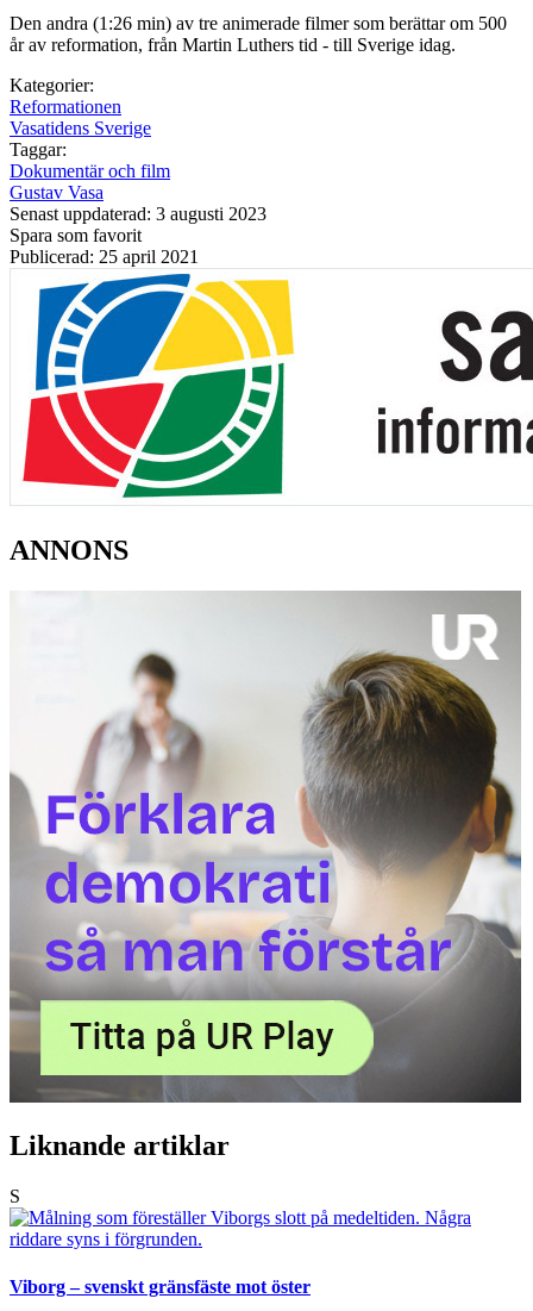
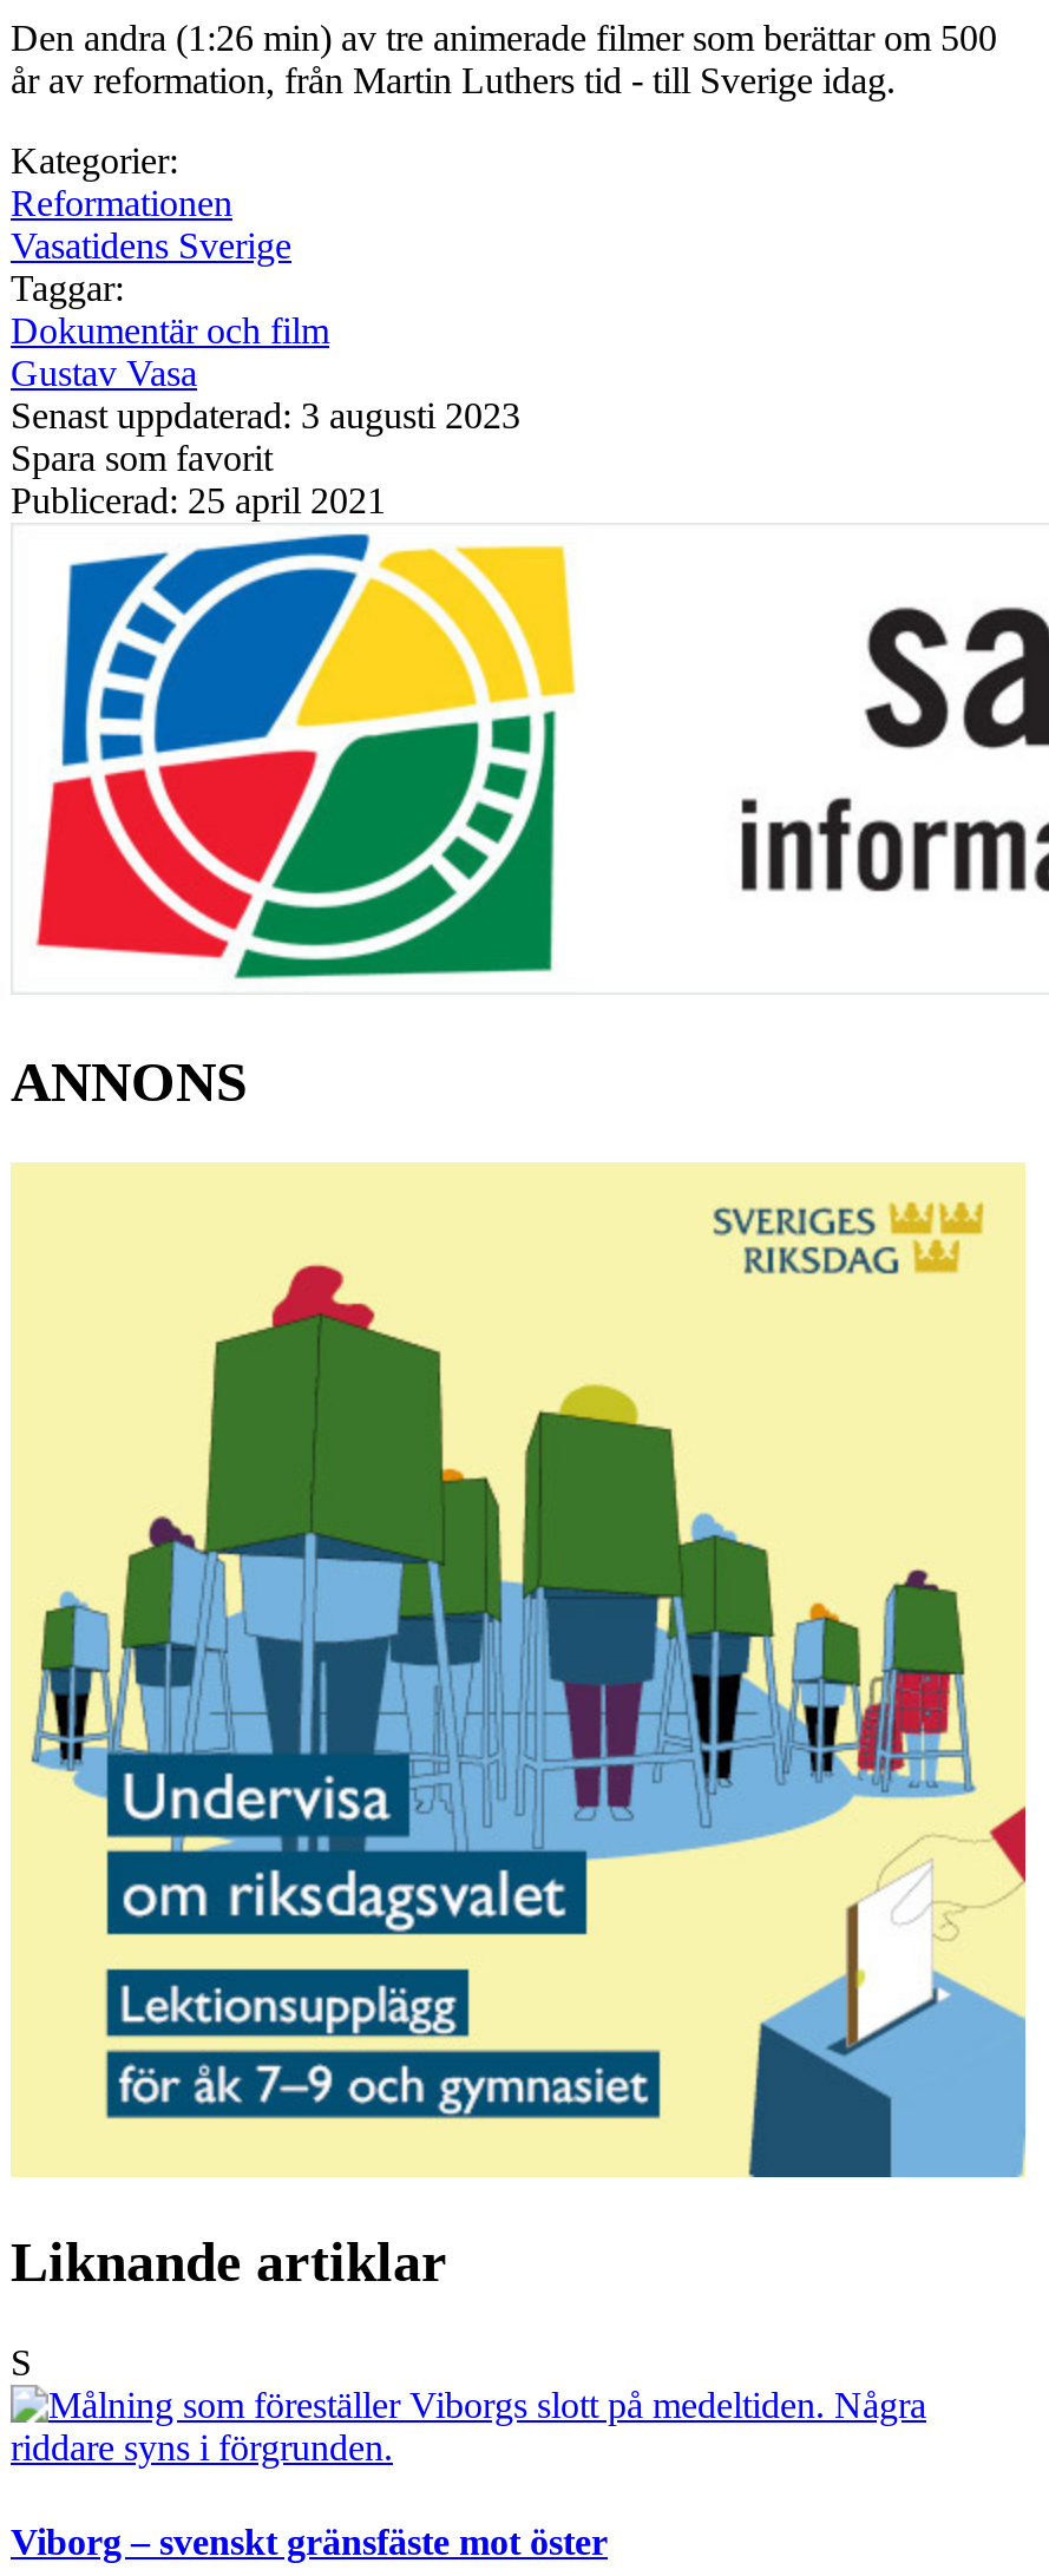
[8,591,522,1104] [image] -> [11,1162,1028,2180] [image]

